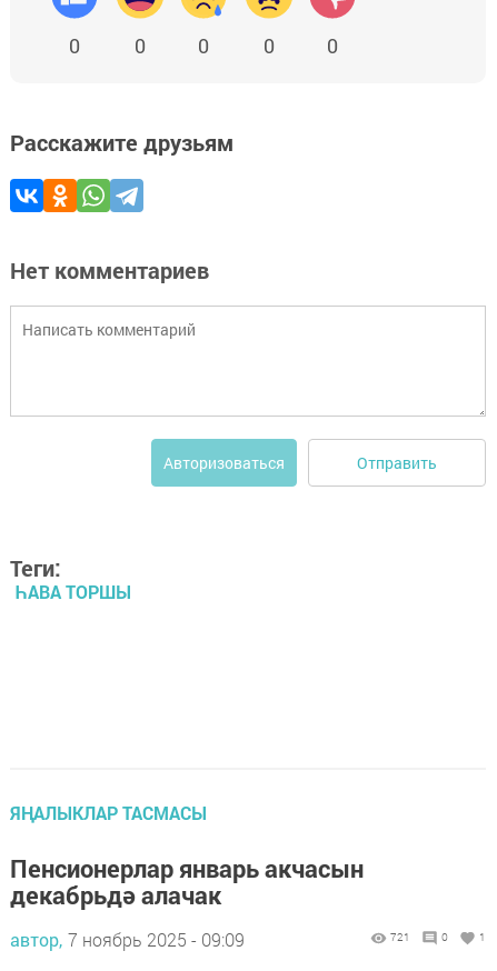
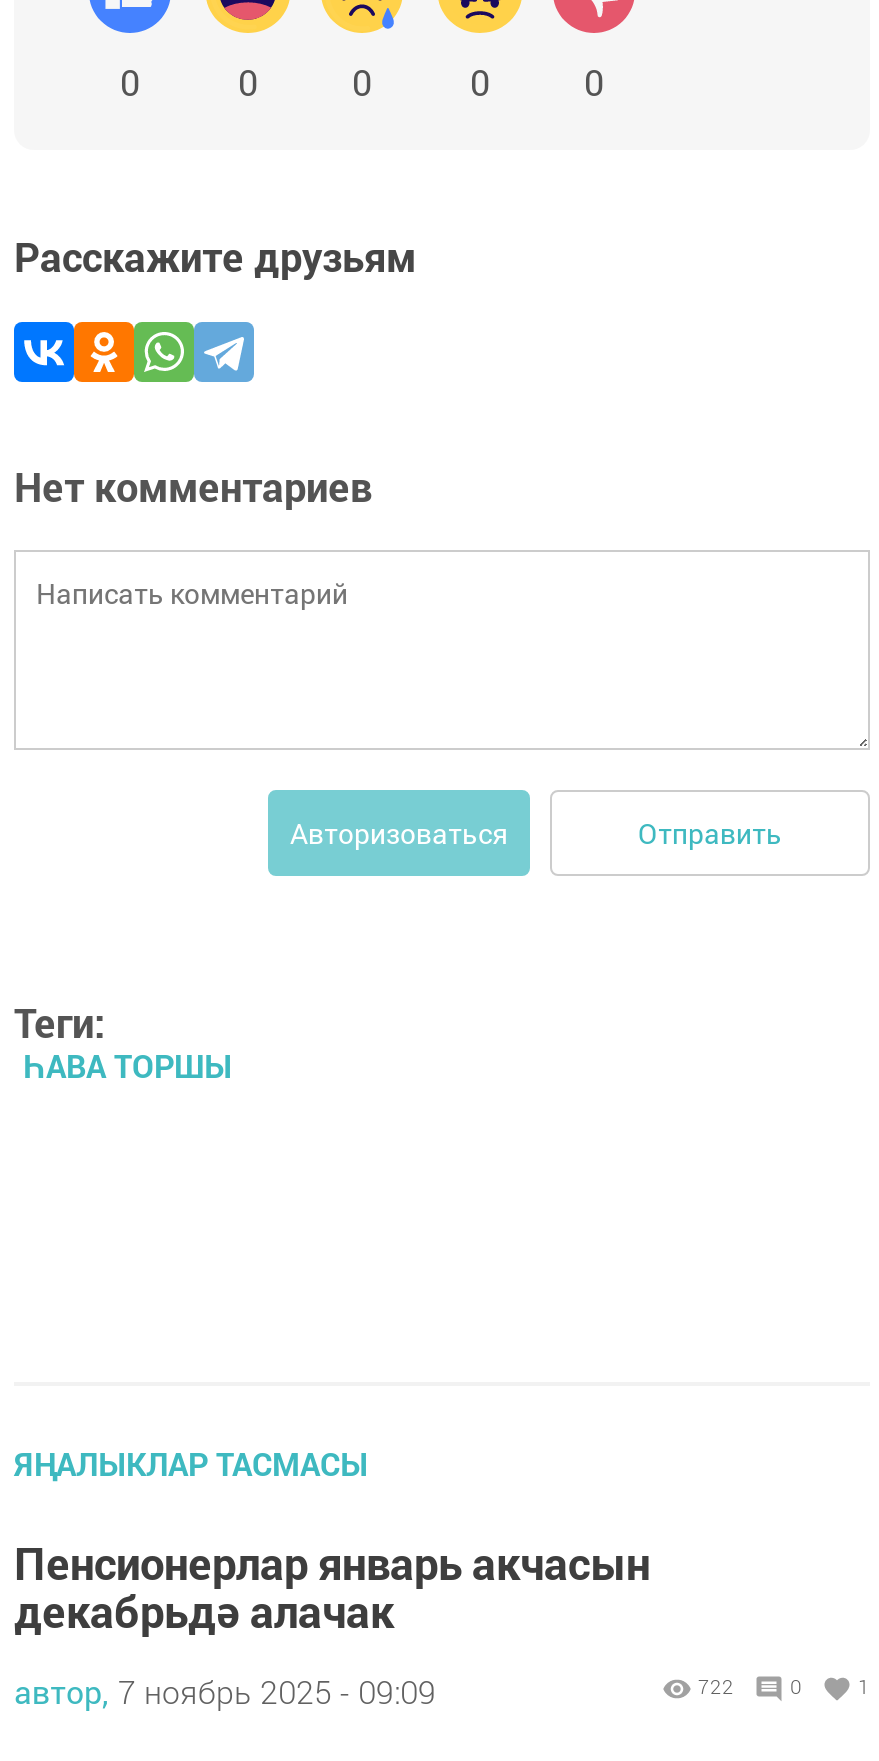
[390,930,410,945] 721 -> [698,1674,734,1700] 722

